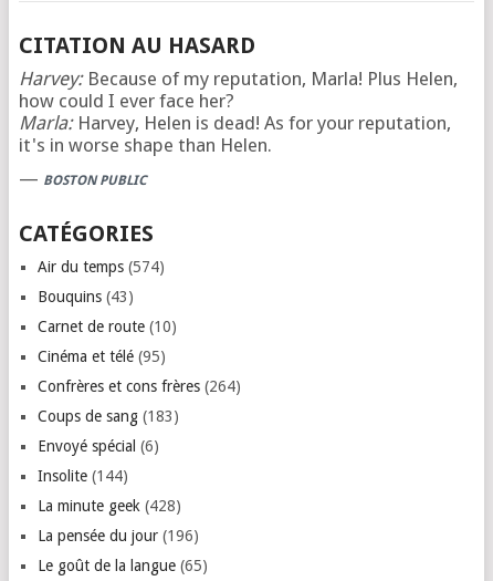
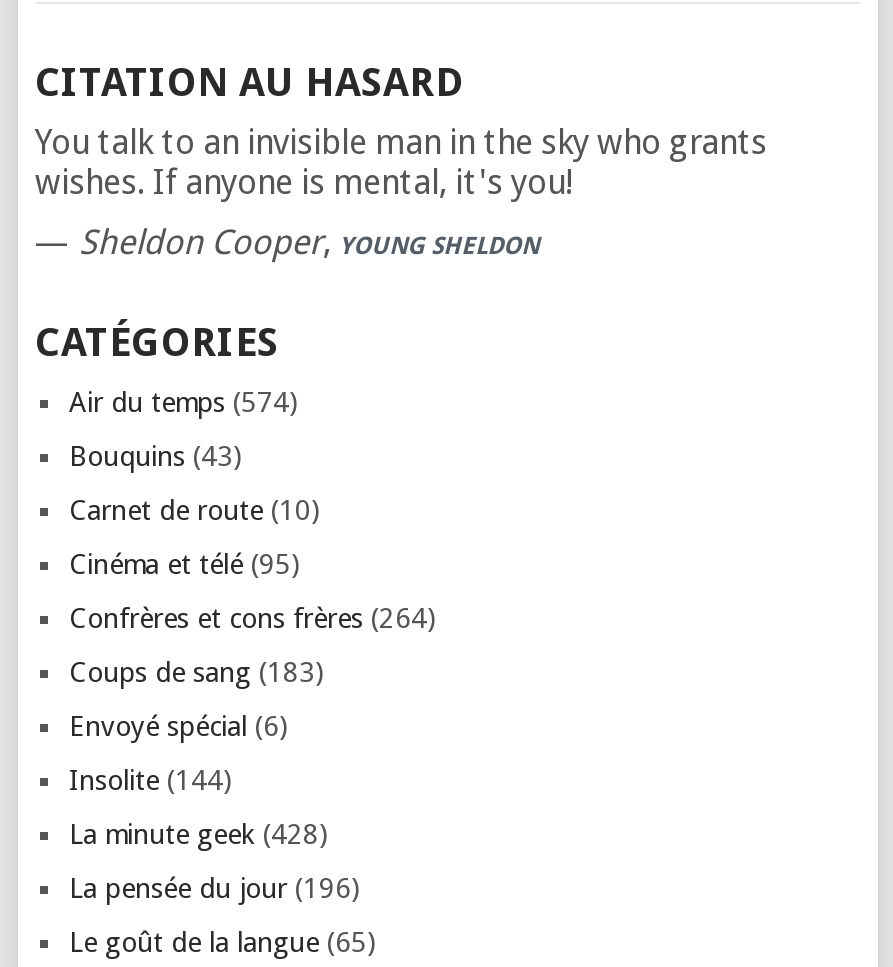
[18,68,457,156] Harvey: Because of my reputation, Marla! Plus Helen, | how could I ever face her? | Marla: Harvey, Helen is dead! As for your reputation, | it's in worse shape than Helen. -> [35,122,767,202] You talk to an invisible man in the sky who grants | wishes. If anyone is mental, it's you!
[18,167,146,189] — BOSTON PUBLIC -> [35,222,539,262] — Sheldon Cooper, YOUNG SHELDON

